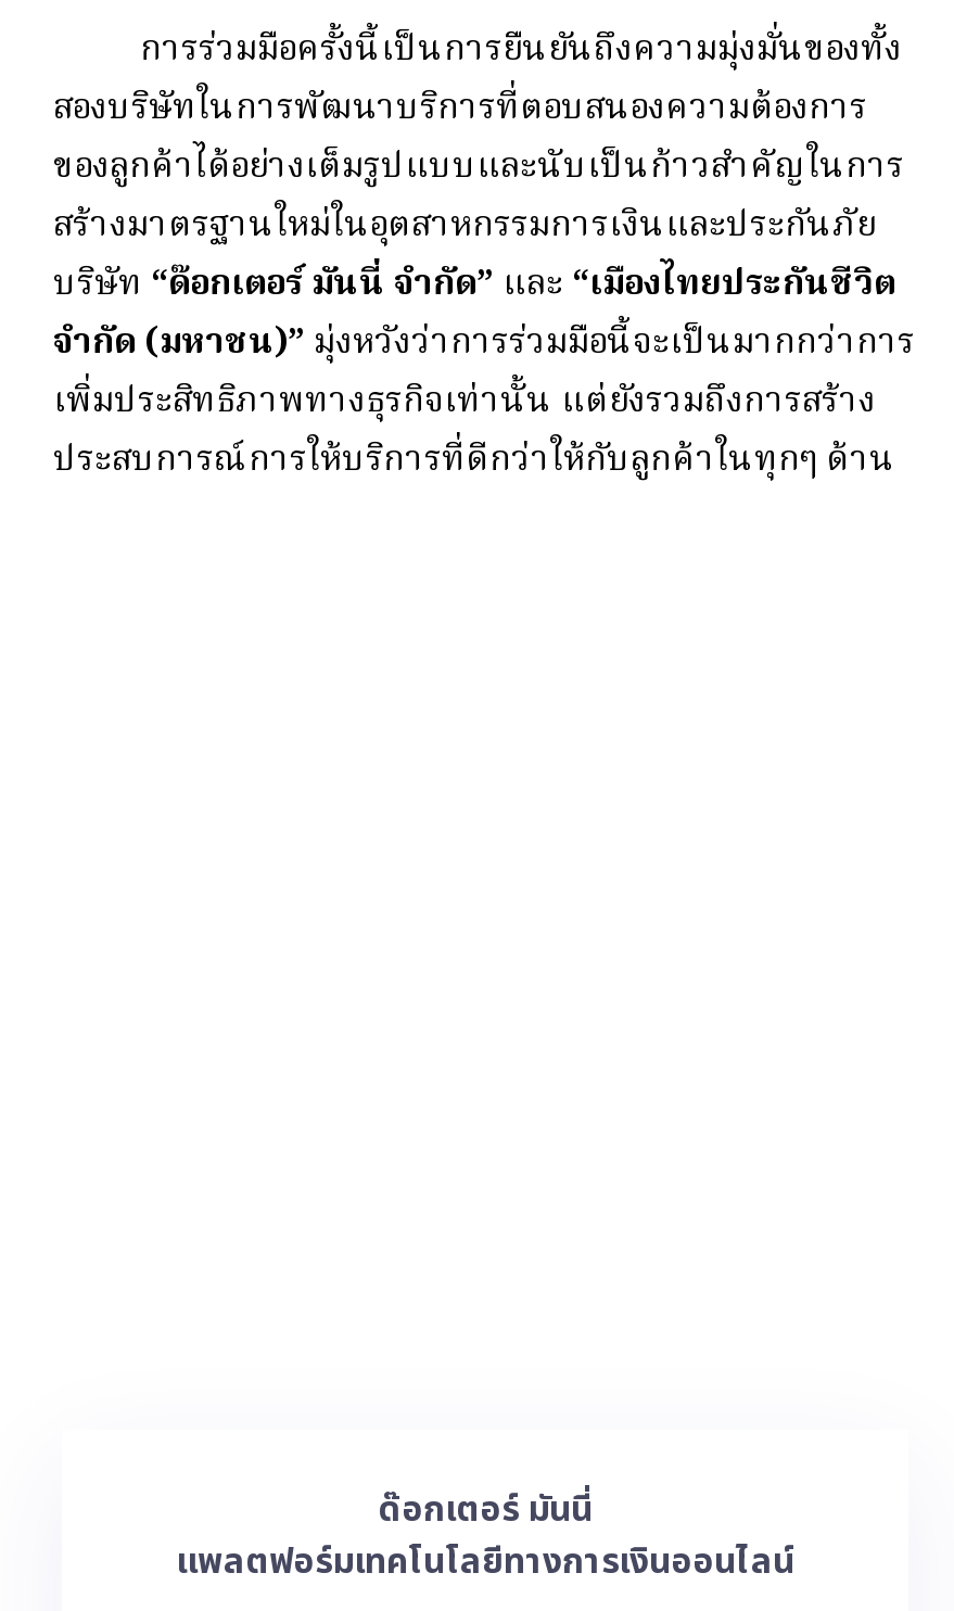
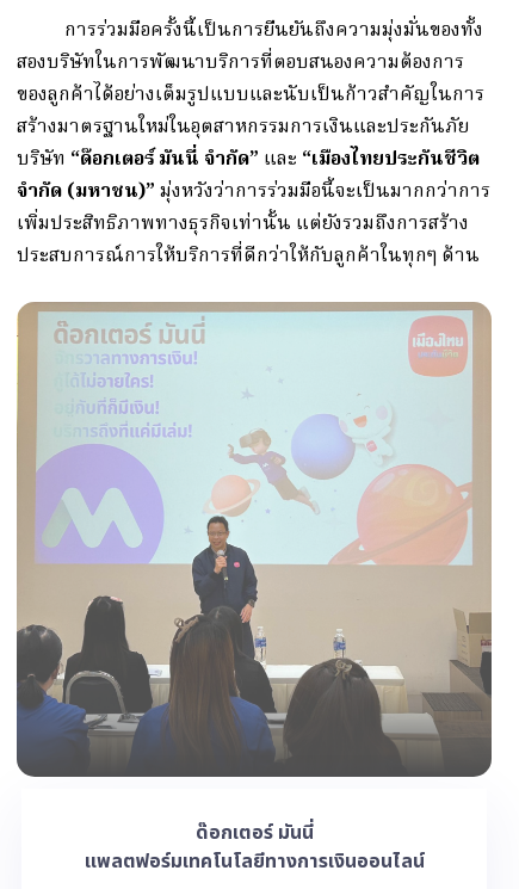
none -> [16,301,493,778] [image]

